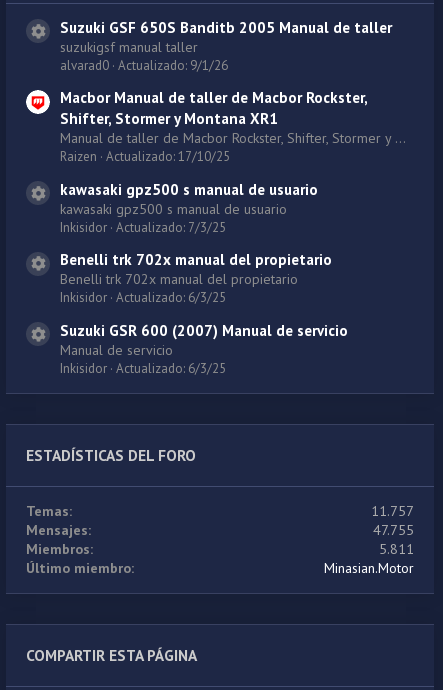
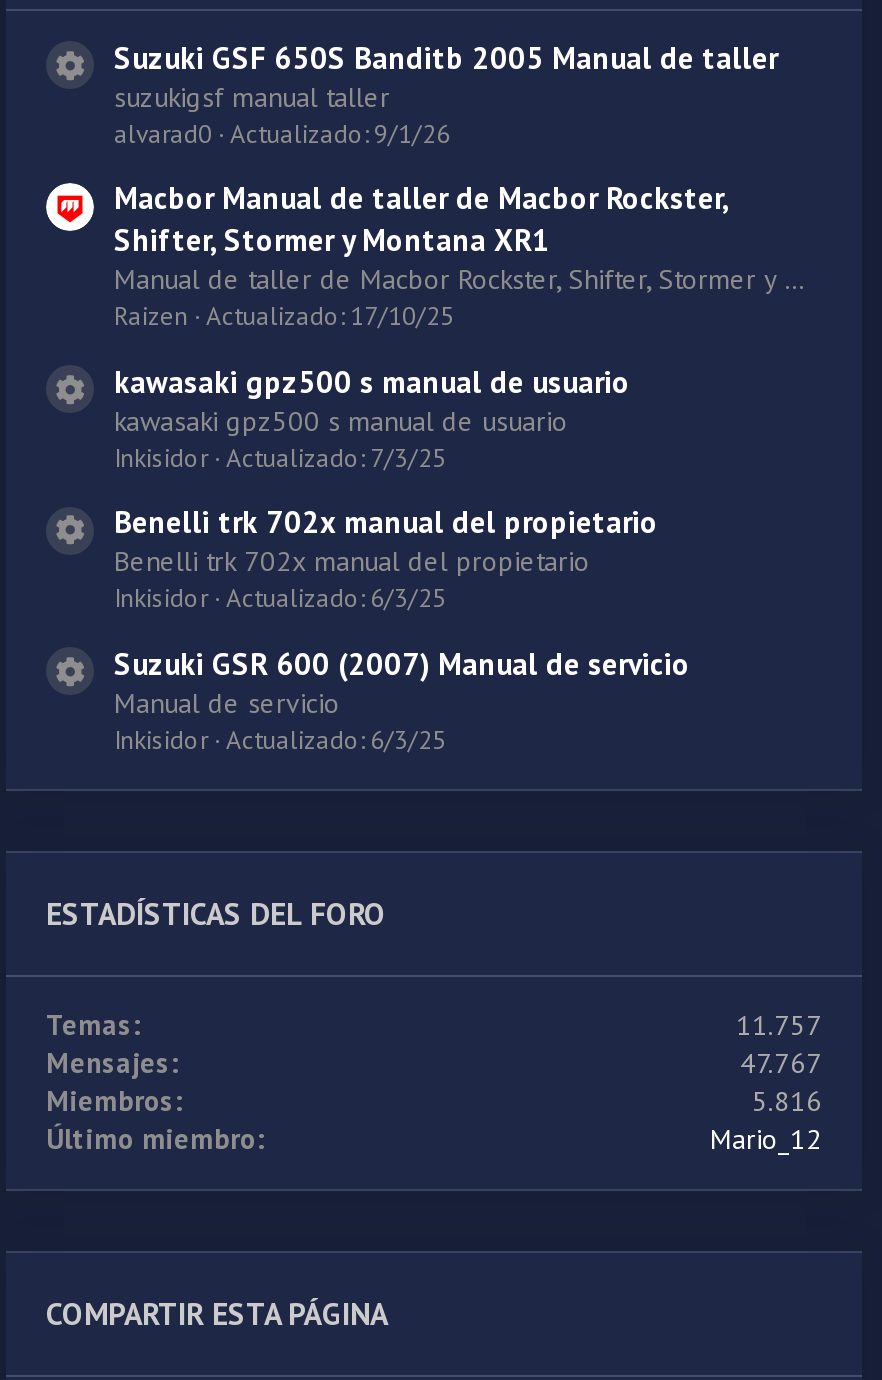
[373,521,414,539] 47.755 -> [740,1044,822,1080] 47.767
[379,540,414,558] 5.811 -> [752,1082,822,1118] 5.816
[324,559,414,577] Minasian.Motor -> [710,1120,822,1156] Mario_12

